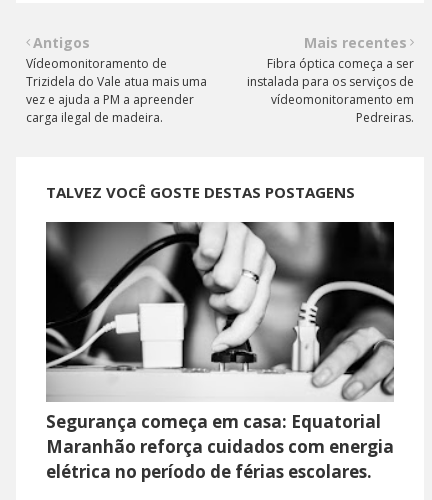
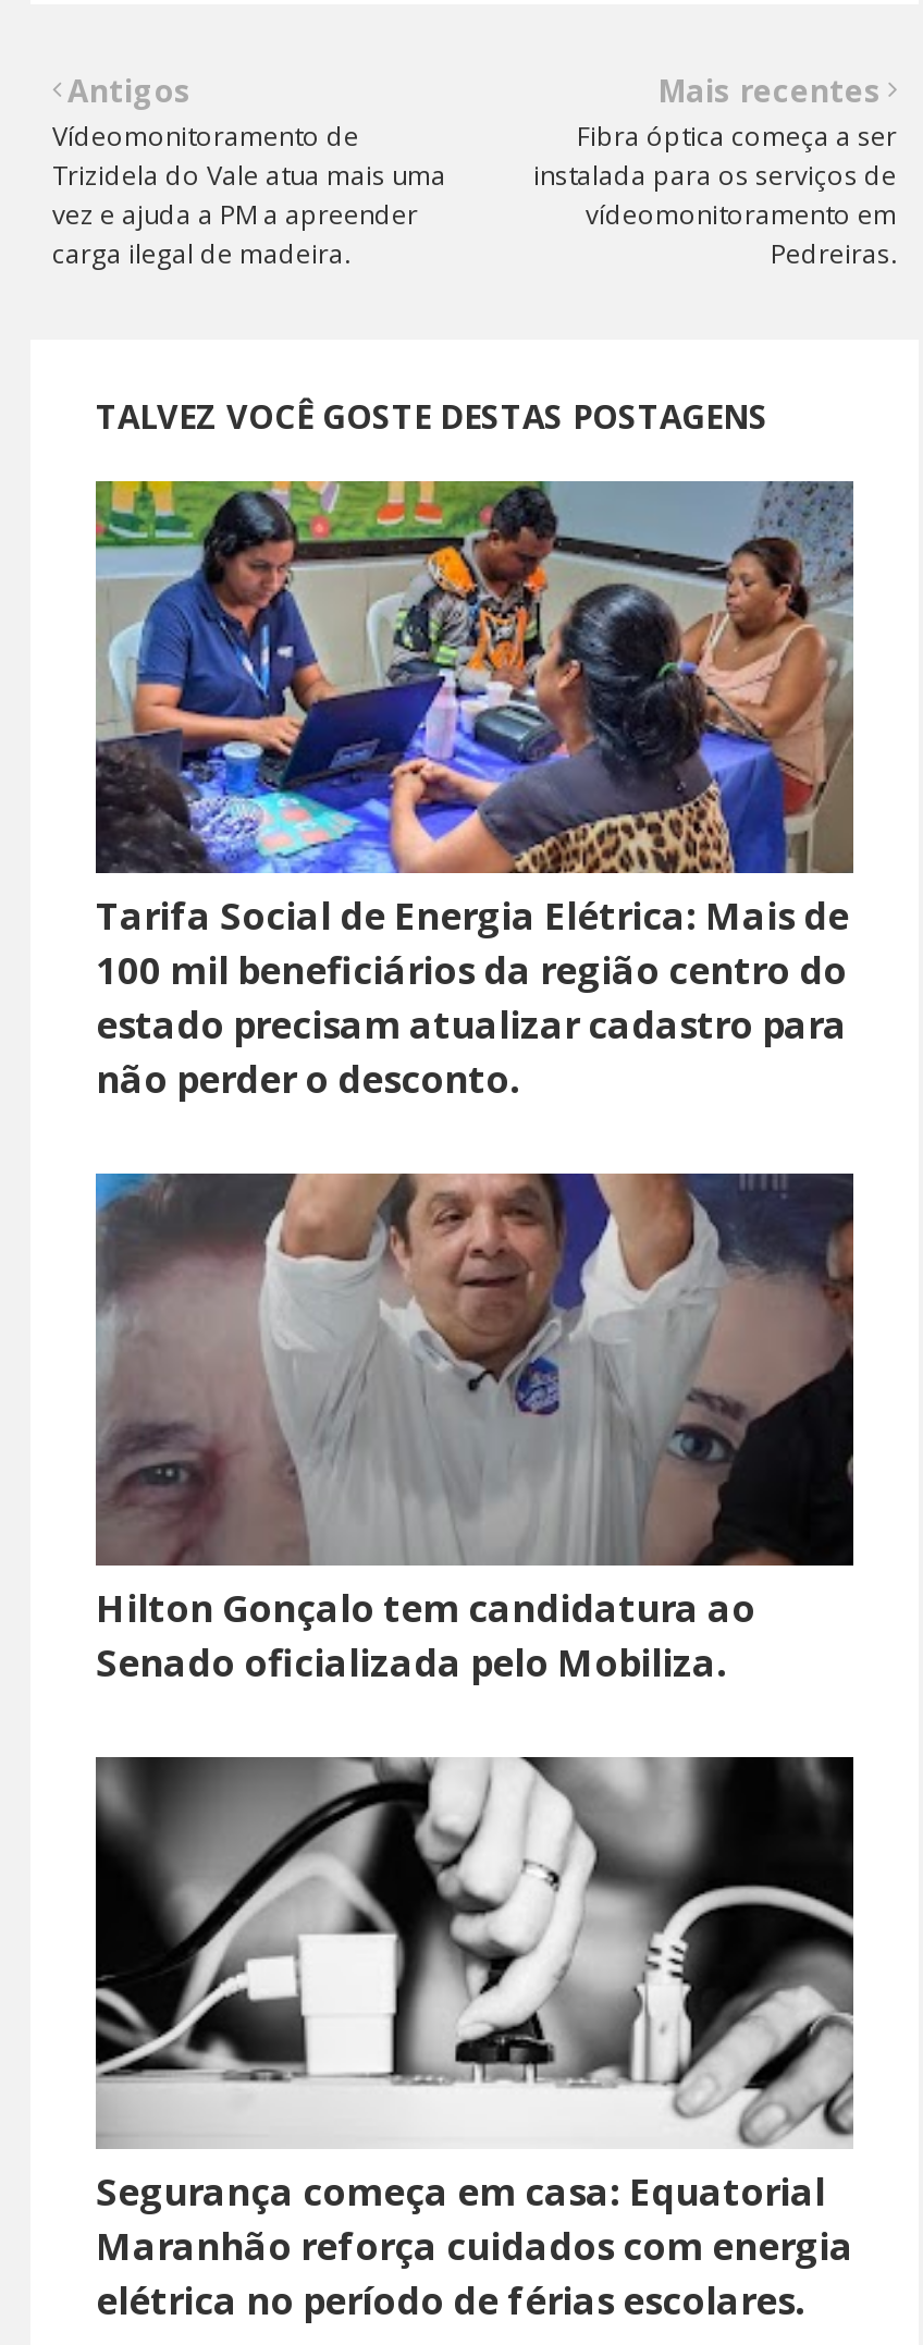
none -> [94,479,856,1103] [image] | Tarifa Social de Energia Elétrica: Mais de | 100 mil beneficiários da região centro do | estado precisam atualizar cadastro para | não perder o desconto.
none -> [94,1171,856,1687] [image] | Hilton Gonçalo tem candidatura ao | Senado oficializada pelo Mobiliza.

